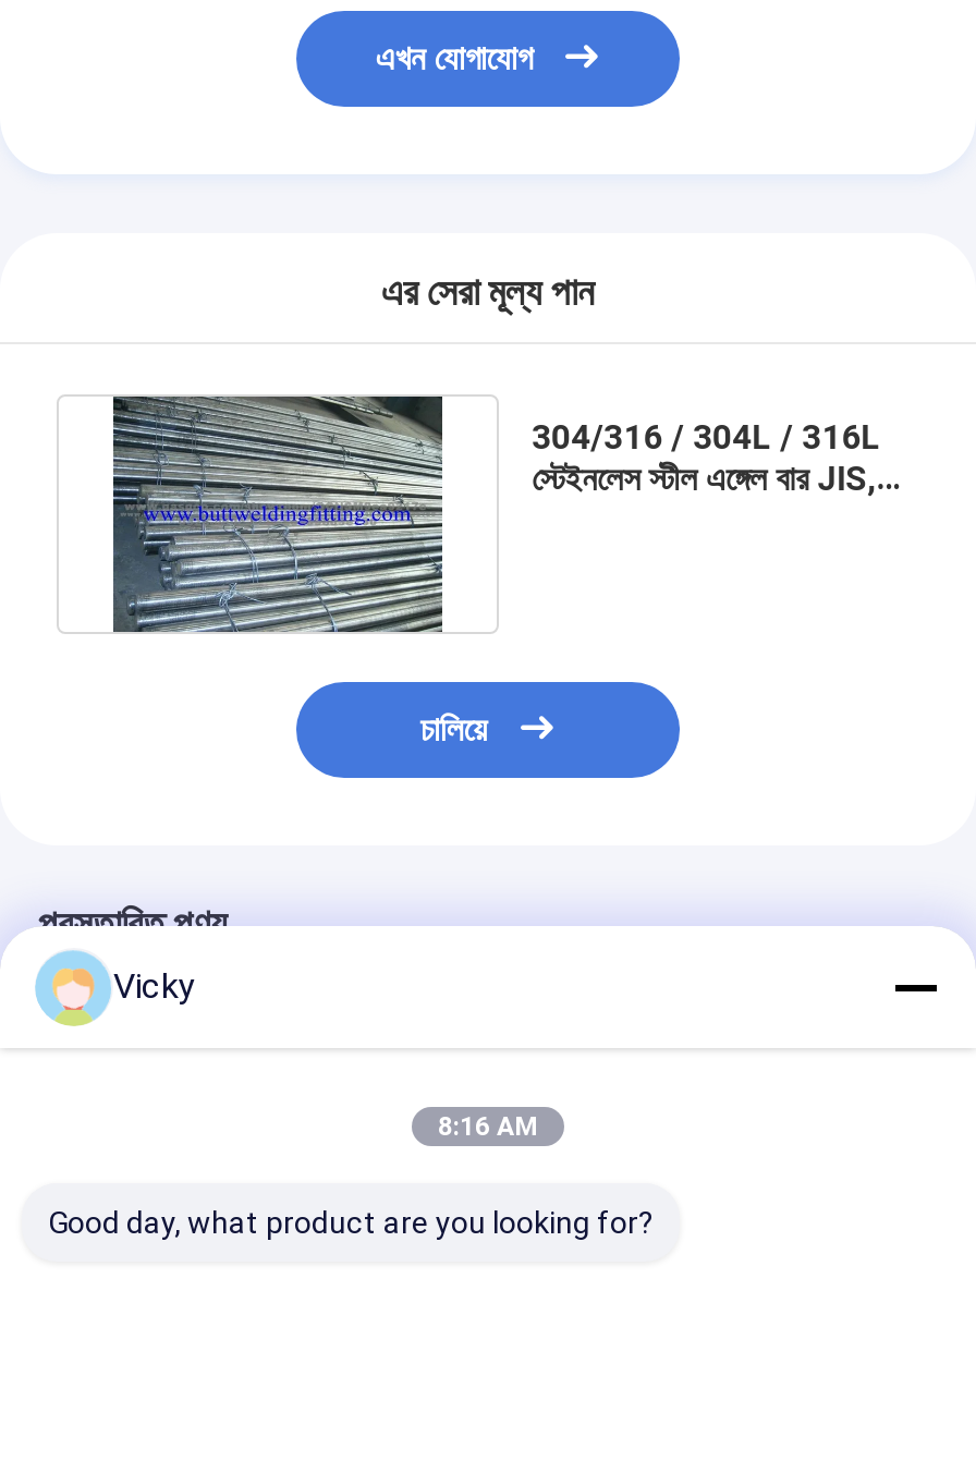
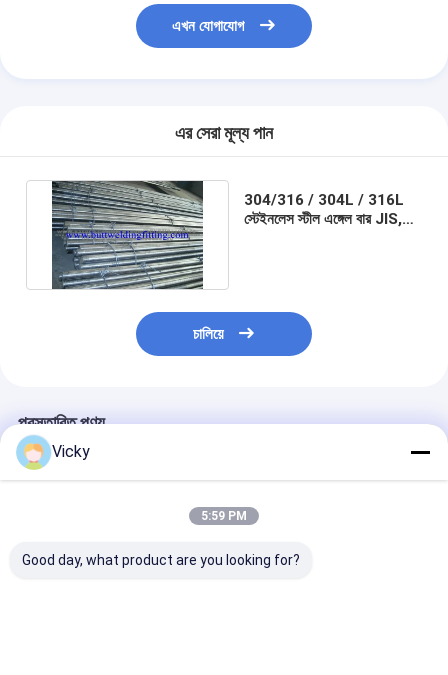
[438,1111,538,1142] 8:16 AM -> [201,509,247,523] 5:59 PM

